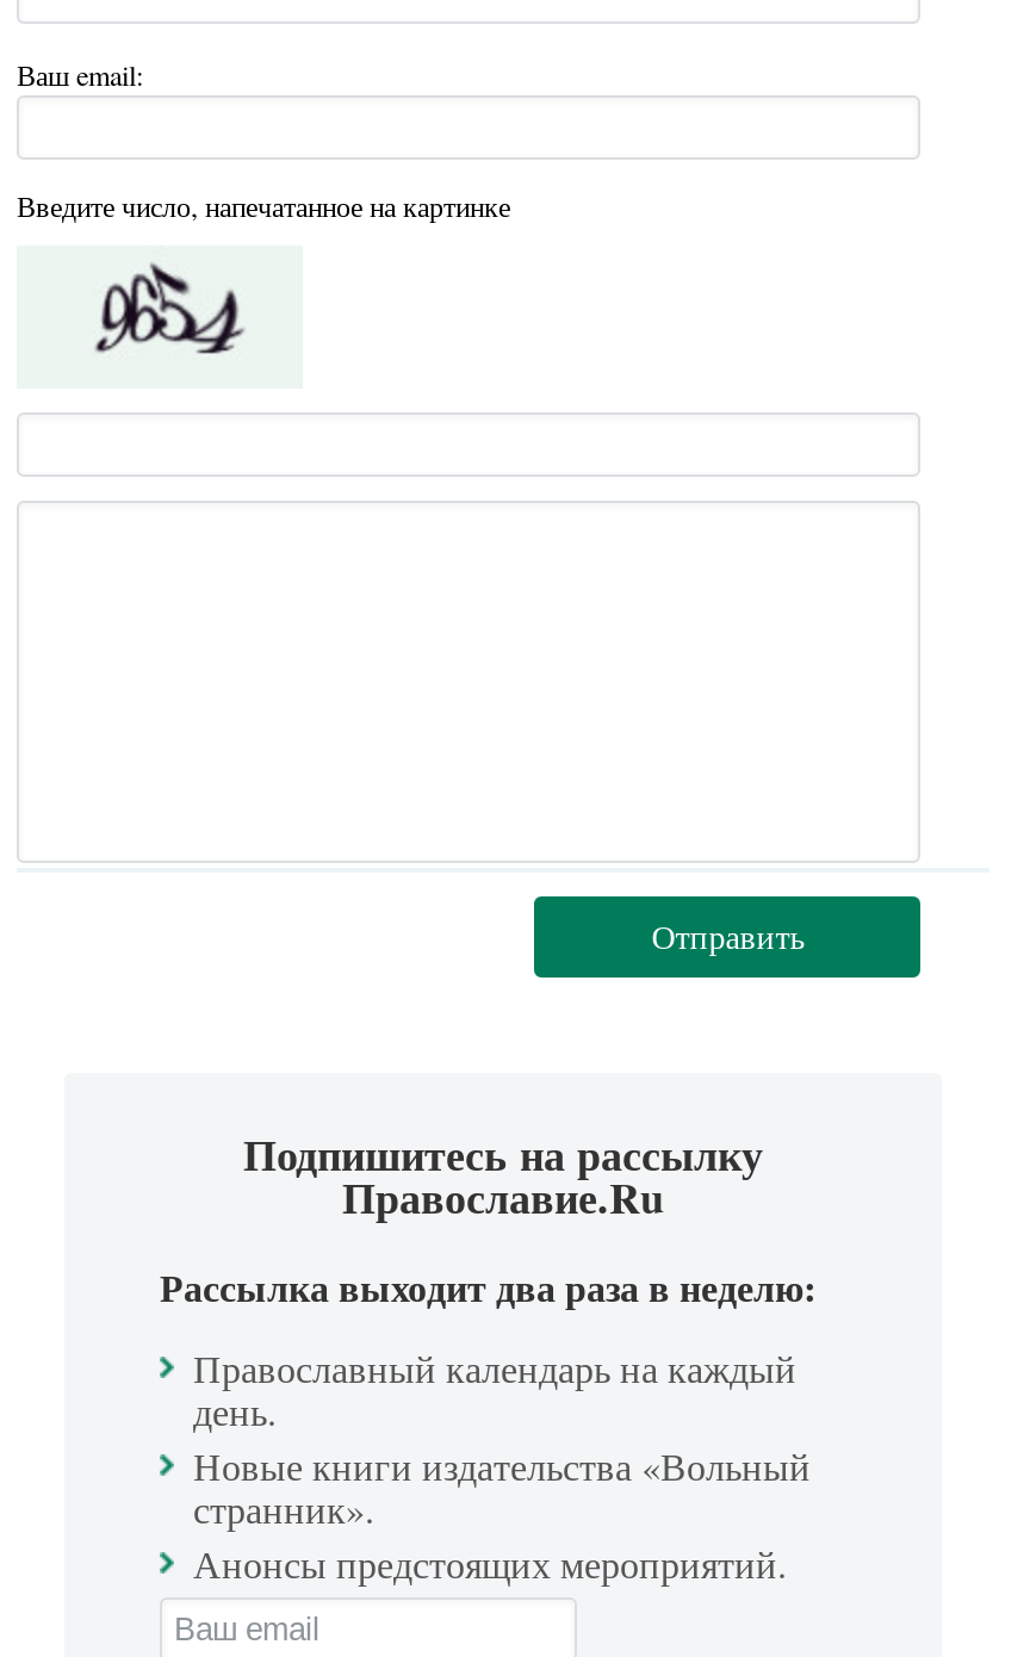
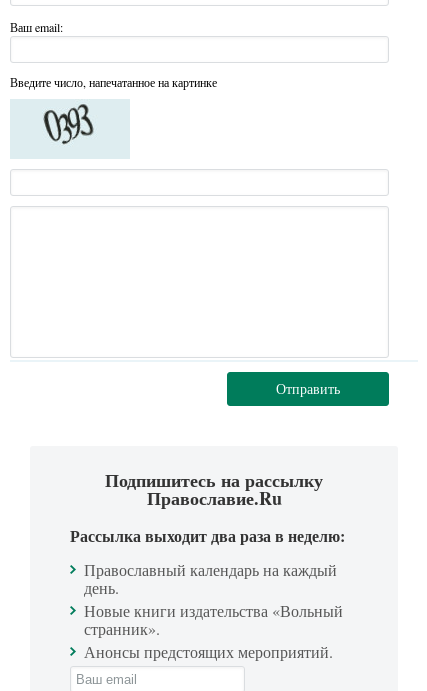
[93,257,243,355] [image] -> [42,103,104,145] [image]

